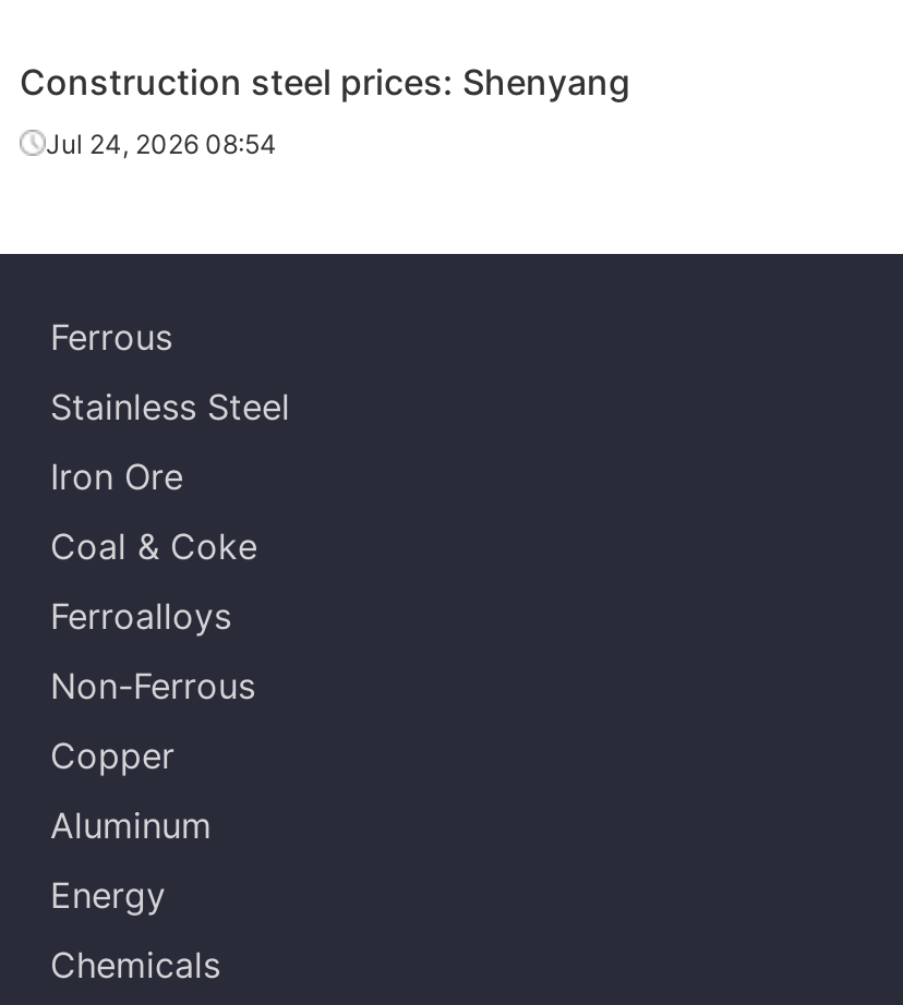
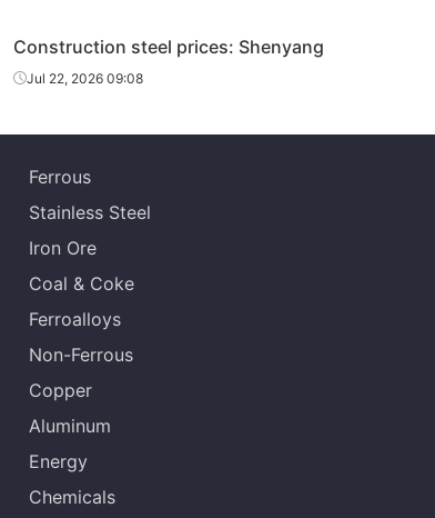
[46,128,277,160] Jul 24, 2026 08:54 -> [27,70,143,87] Jul 22, 2026 09:08

